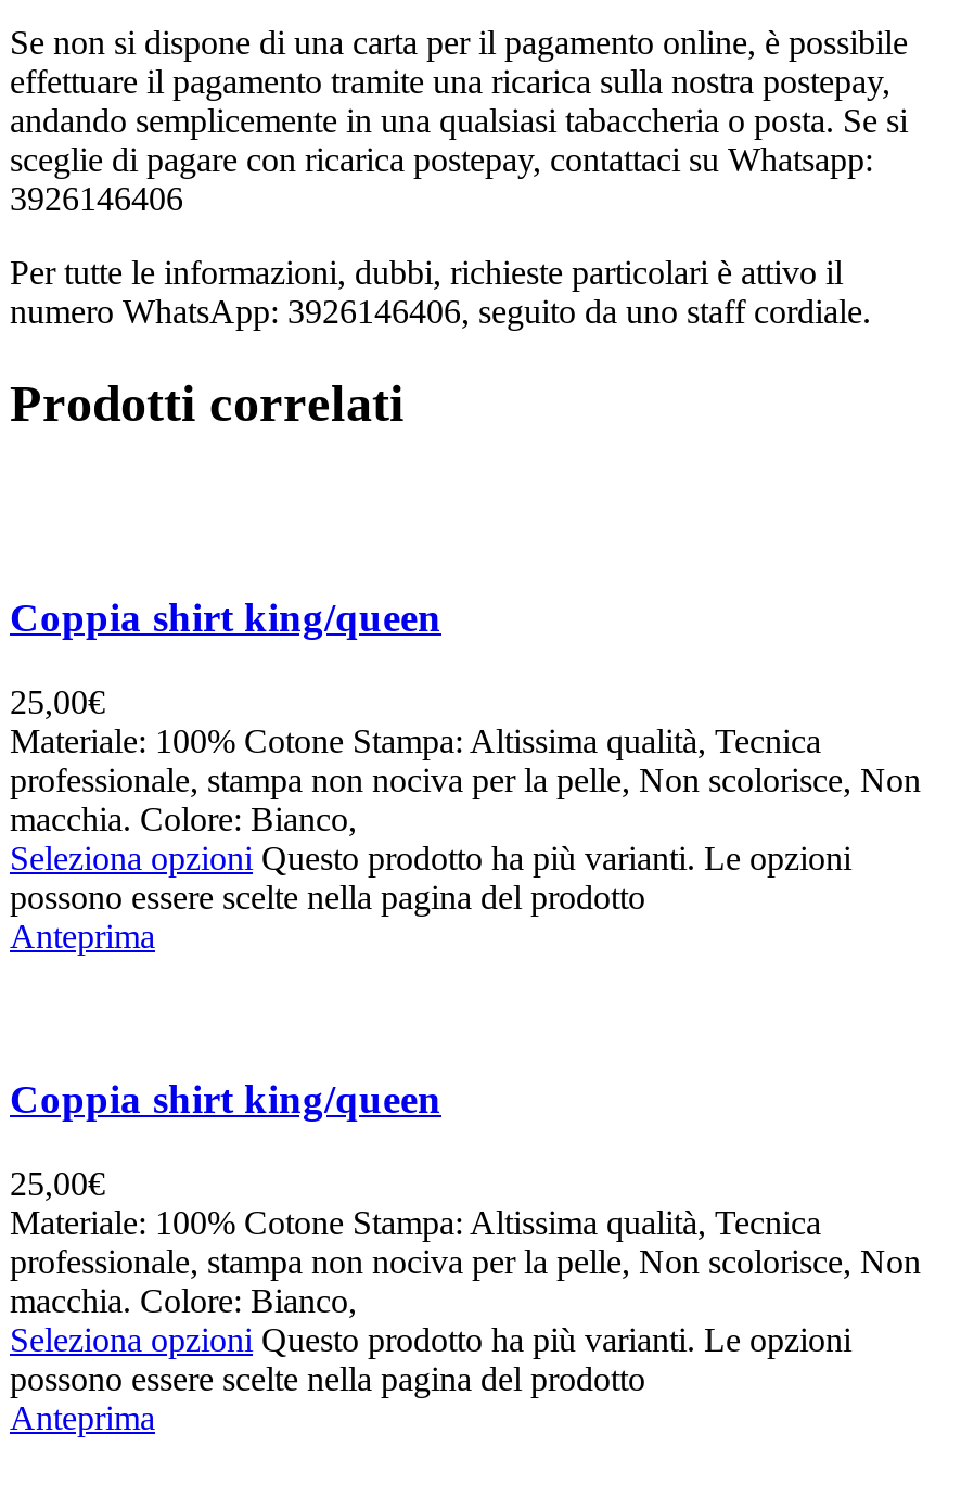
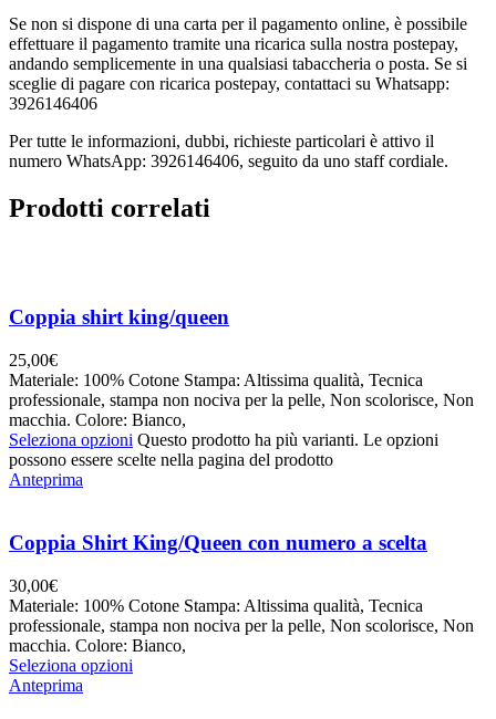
[10,1076,441,1121] Coppia shirt king/queen -> [9,531,427,554] Coppia Shirt King/Queen con numero a scelta
[10,1164,105,1201] 25,00€ -> [9,576,58,595] 30,00€
[10,1320,851,1396] Seleziona opzioni Questo prodotto ha più varianti. Le opzioni | possono essere scelte nella pagina del prodotto -> [9,655,133,674] Seleziona opzioni

